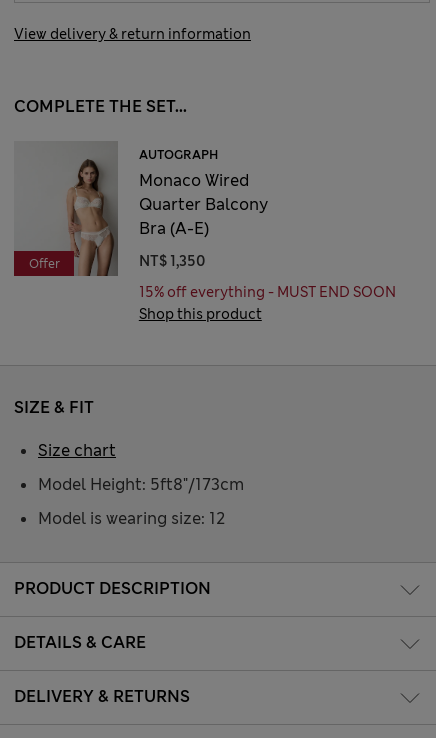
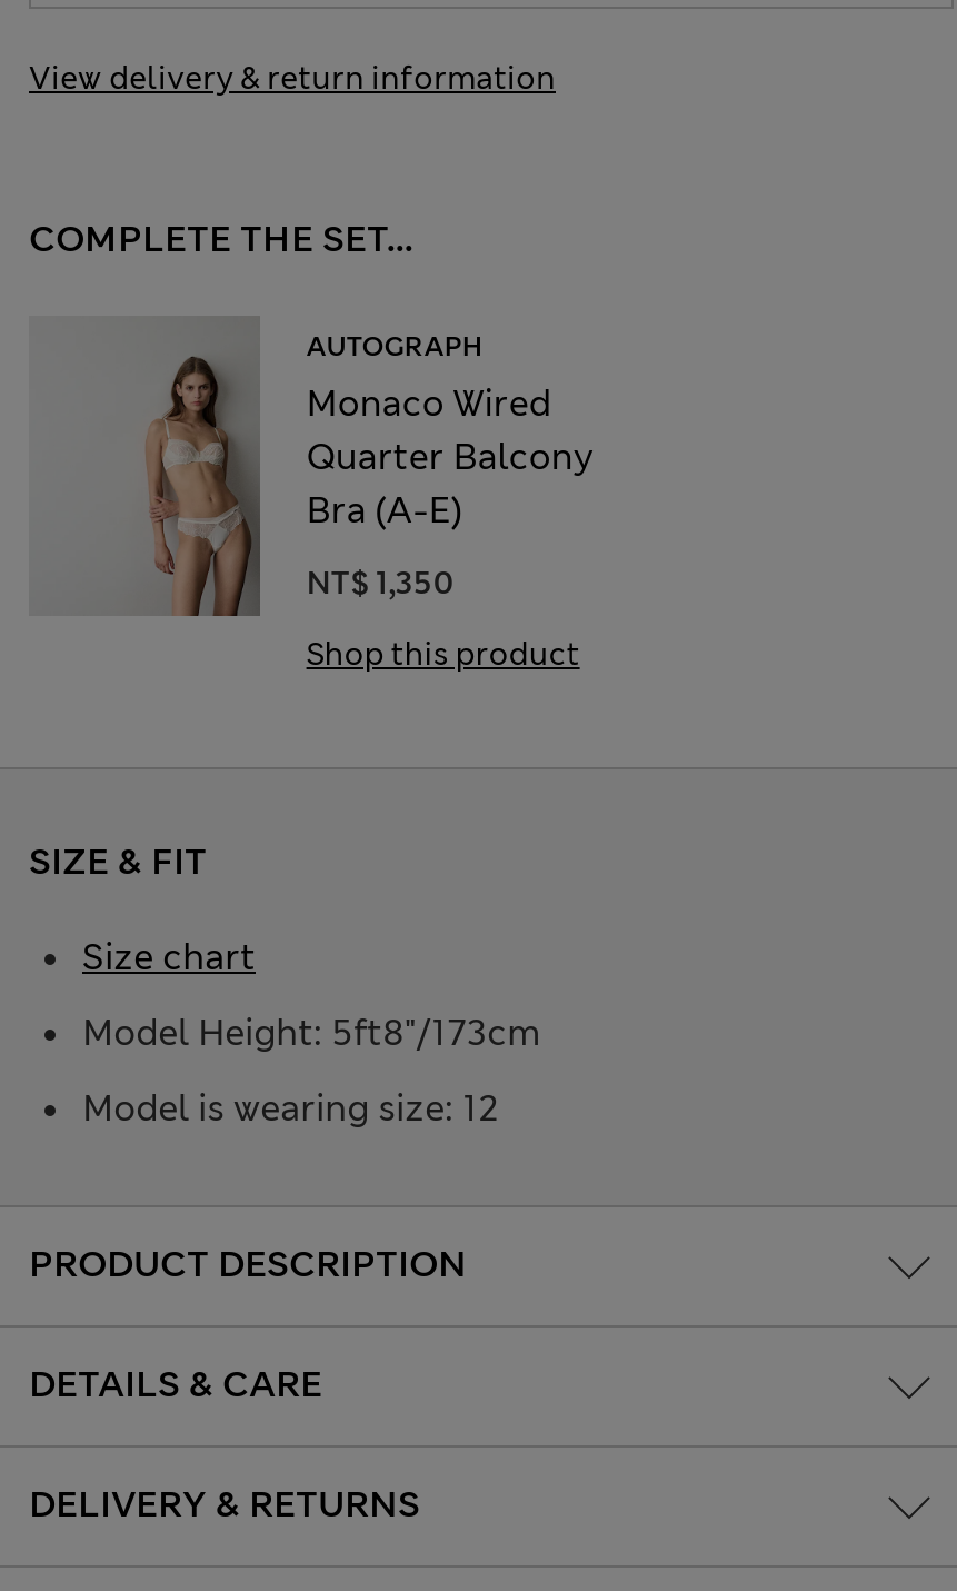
[28,256,59,272] Offer -> none
[139,283,396,301] 15% off everything - MUST END SOON -> none

